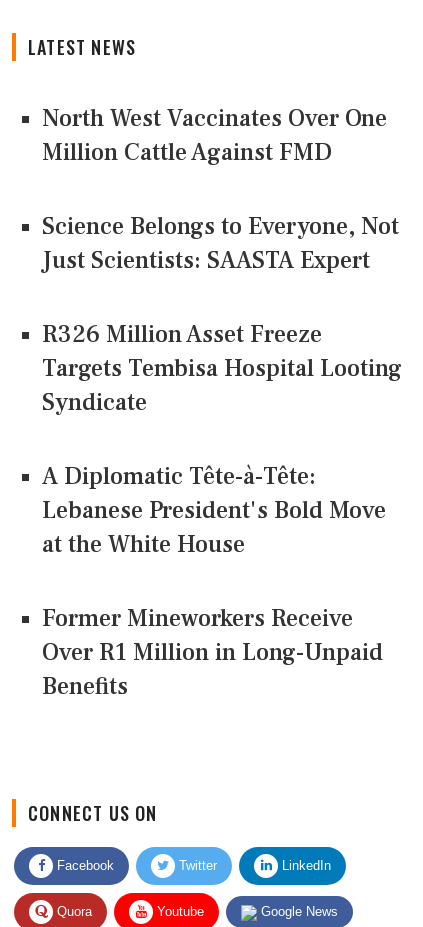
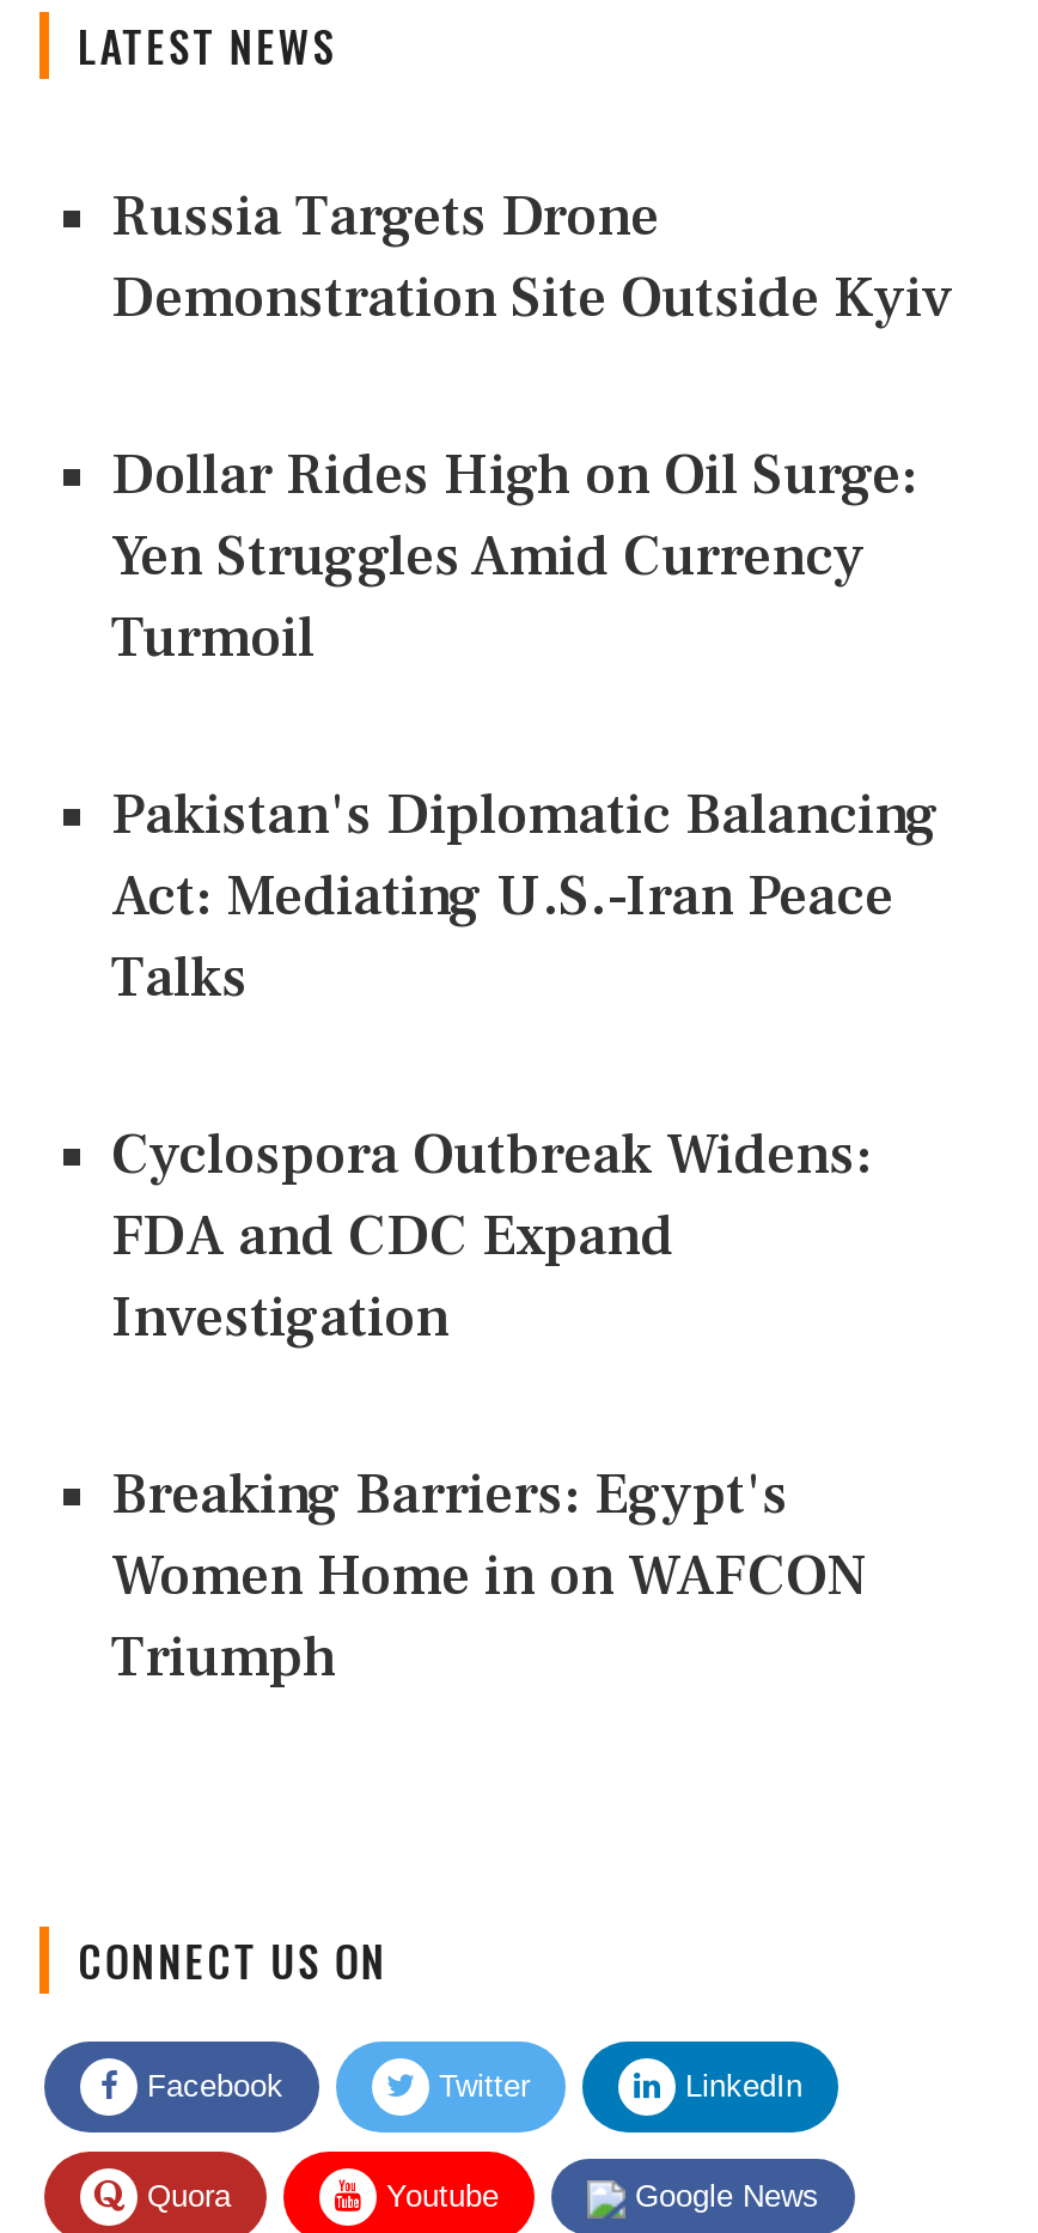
[42,103,387,168] North West Vaccinates Over One | Million Cattle Against FMD -> [111,181,953,336] Russia Targets Drone | Demonstration Site Outside Kyiv
[42,211,399,276] Science Belongs to Everyone, Not | Just Scientists: SAASTA Expert -> [111,439,917,676] Dollar Rides High on Oil Surge: | Yen Struggles Amid Currency | Turmoil
[42,319,402,418] R326 Million Asset Freeze | Targets Tembisa Hospital Looting | Syndicate -> [111,779,939,1016] Pakistan's Diplomatic Balancing | Act: Mediating U.S.-Iran Peace | Talks
[42,461,386,560] A Diplomatic Tête-à-Tête: | Lebanese President's Bold Move | at the White House -> [111,1119,872,1356] Cyclospora Outbreak Widens: | FDA and CDC Expand | Investigation
[42,603,383,702] Former Mineworkers Receive | Over R1 Million in Long-Unpaid | Benefits -> [111,1459,869,1696] Breaking Barriers: Egypt's | Women Home in on WAFCON | Triumph

